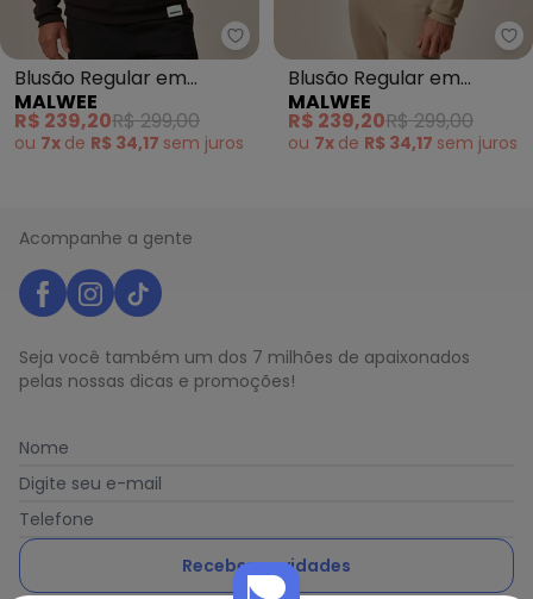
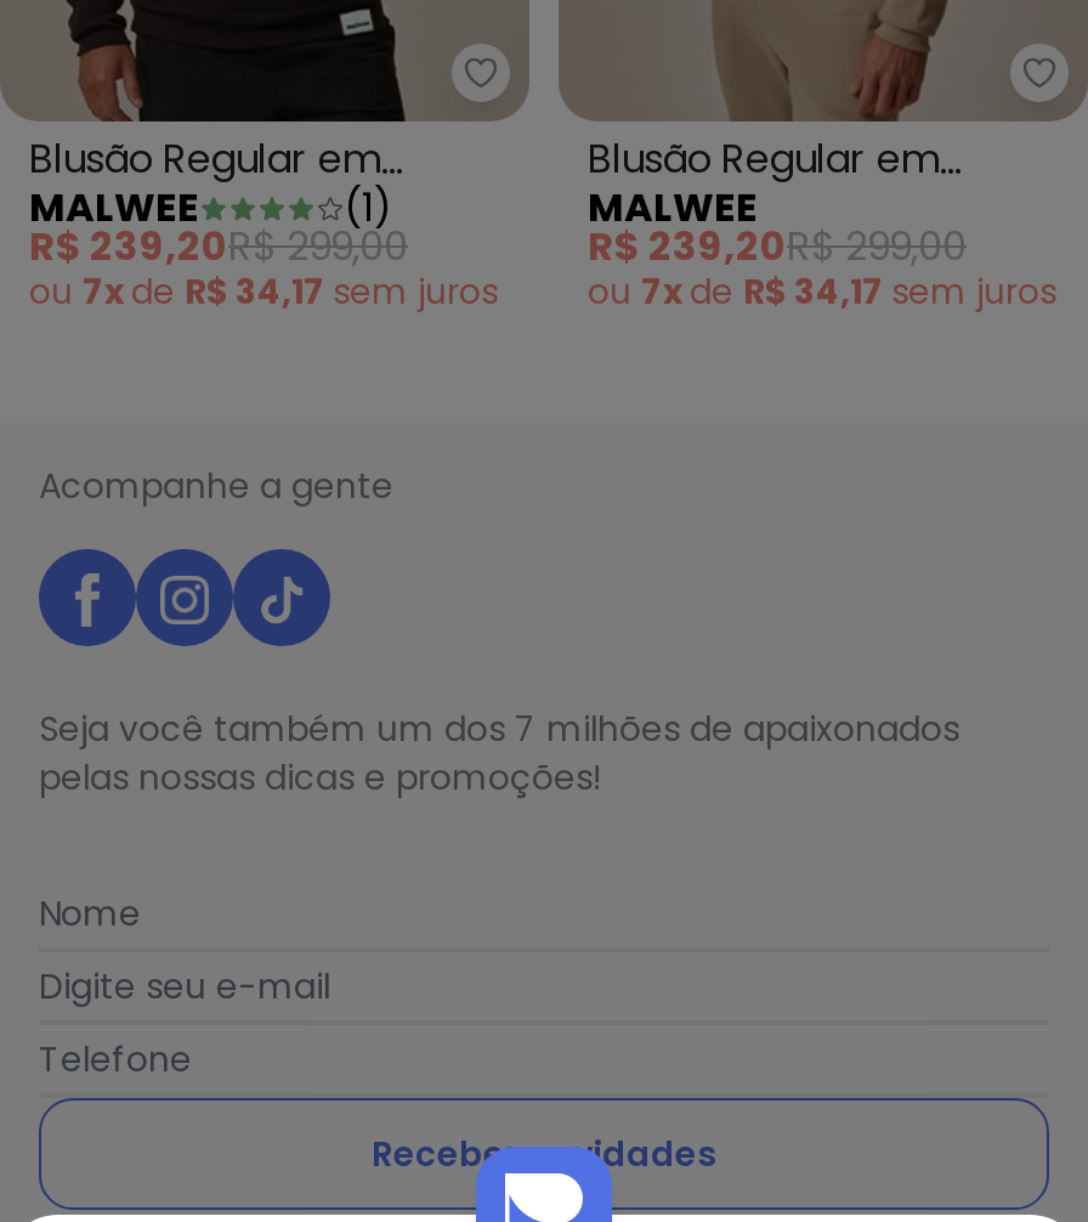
none -> [345,181,393,237] (1)

